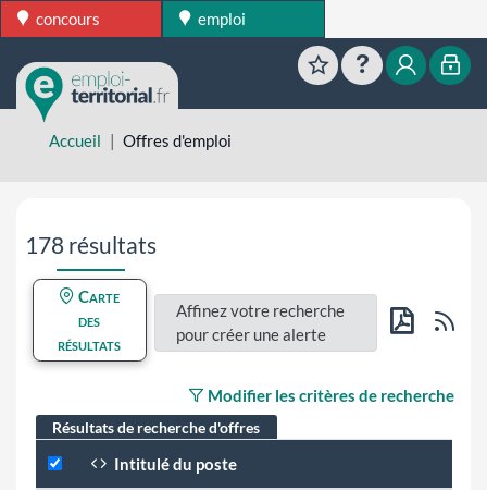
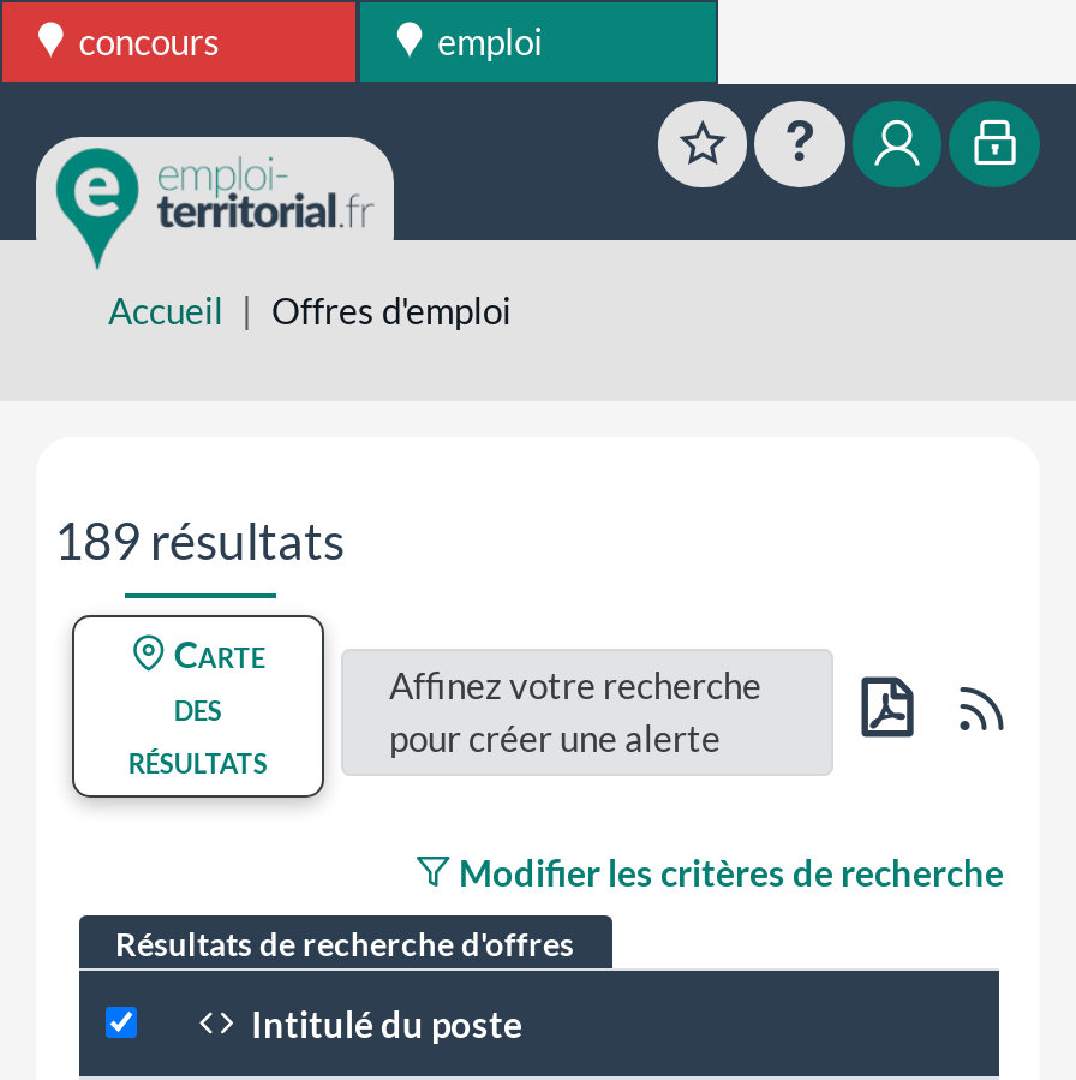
[24,230,156,258] 178 résultats -> [54,508,345,568] 189 résultats

